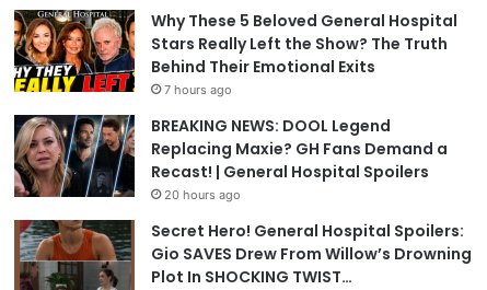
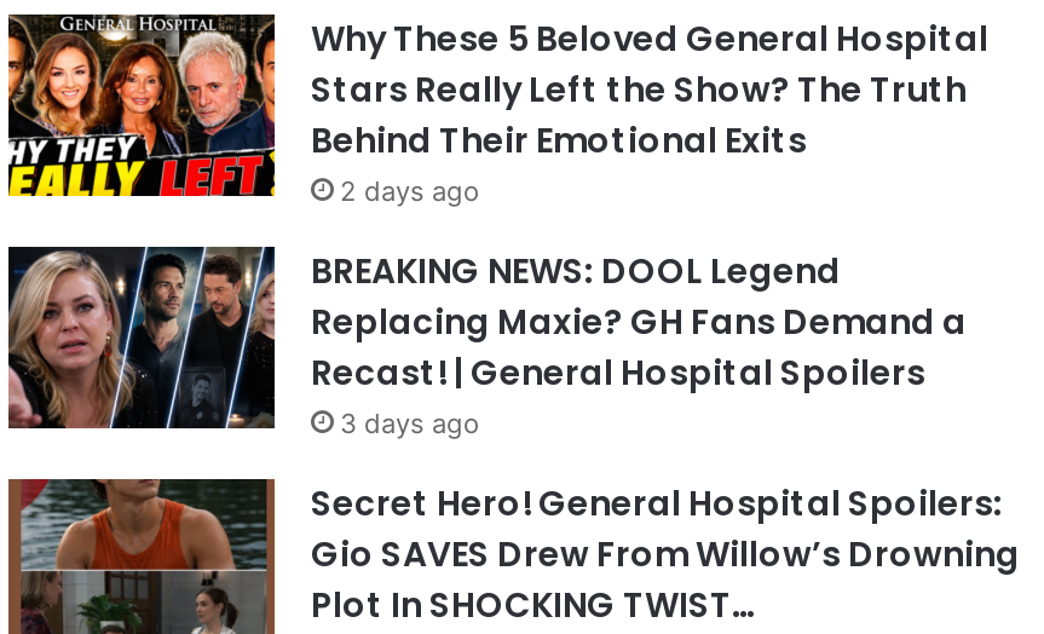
[164,82,232,97] 7 hours ago -> [340,174,480,207] 2 days ago
[164,187,241,202] 20 hours ago -> [340,406,480,440] 3 days ago

